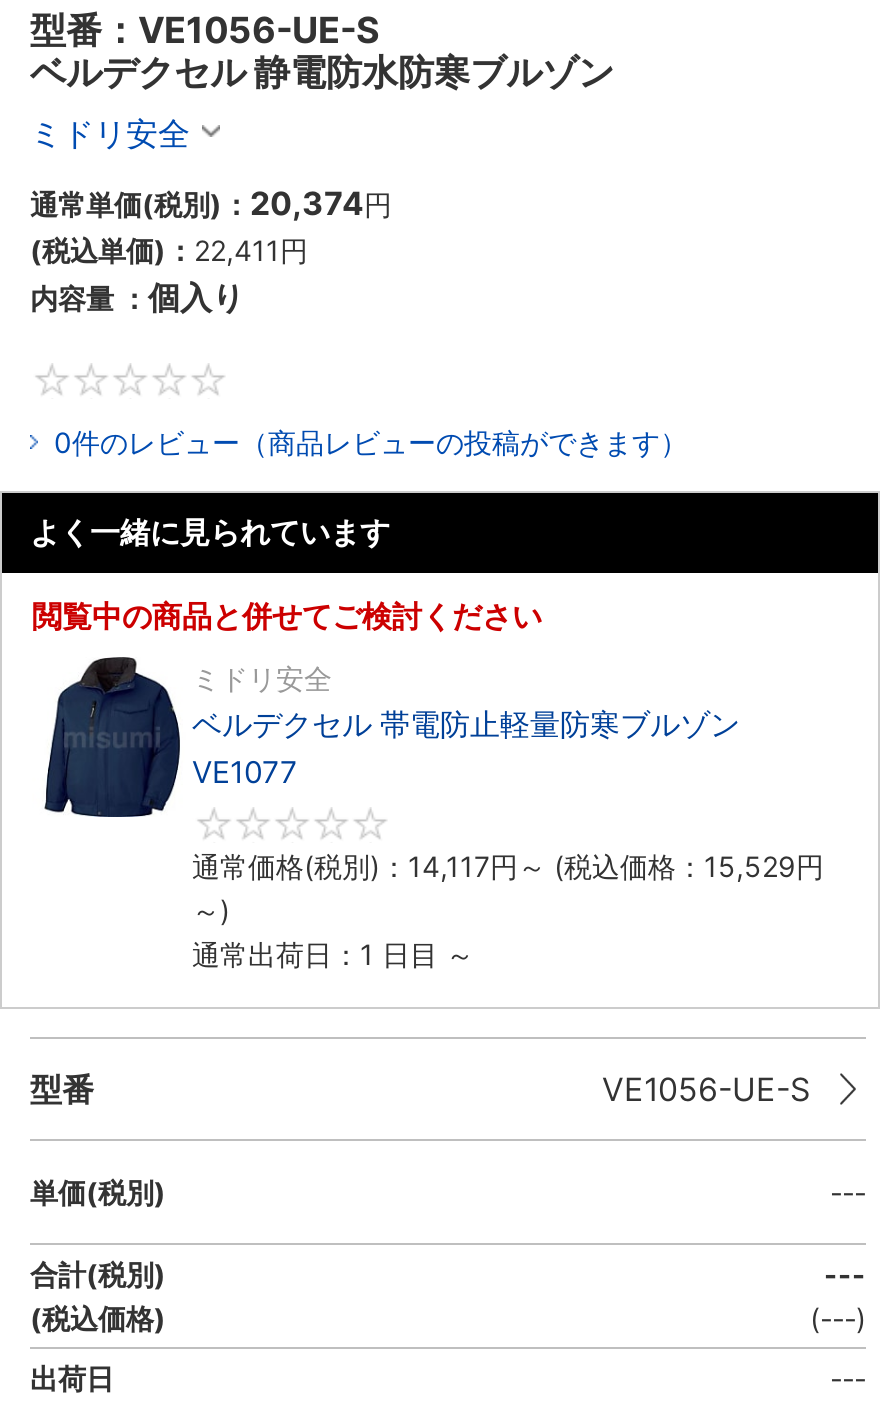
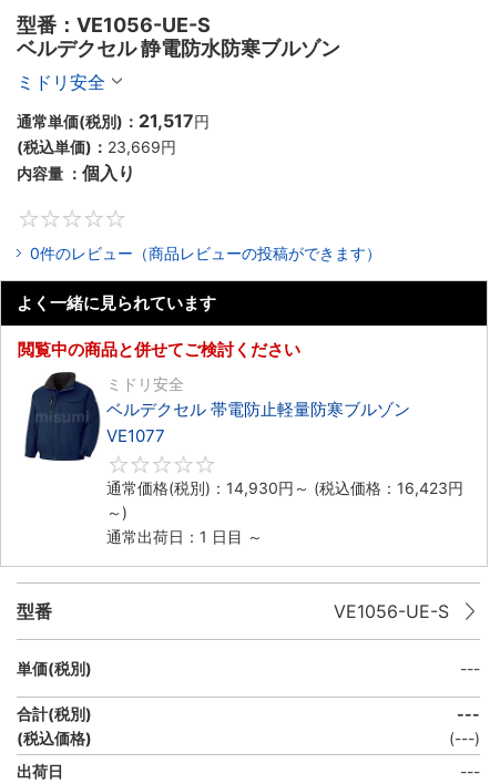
[30,183,392,223] 通常単価(税別)：20,374円 -> [17,110,210,132] 通常単価(税別)：21,517円
[30,233,308,267] (税込単価)：22,411円 -> [17,137,176,156] (税込単価)：23,669円
[192,849,824,883] 通常価格(税別)：14,117円～ (税込価格：15,529円 -> [106,478,463,497] 通常価格(税別)：14,930円～ (税込価格：16,423円

